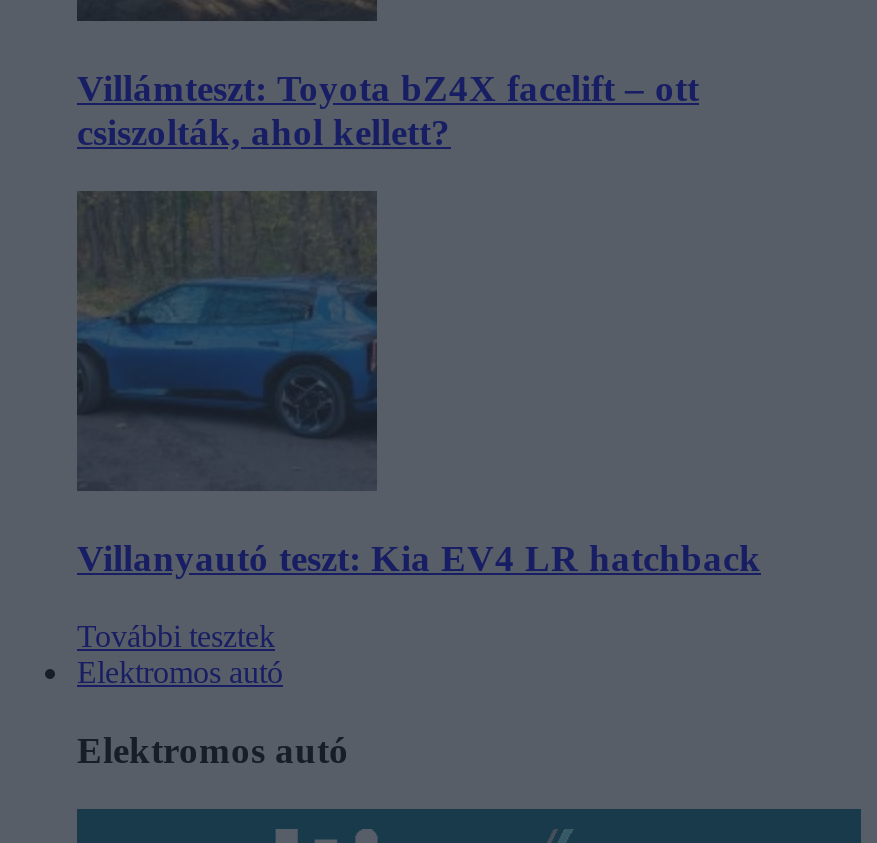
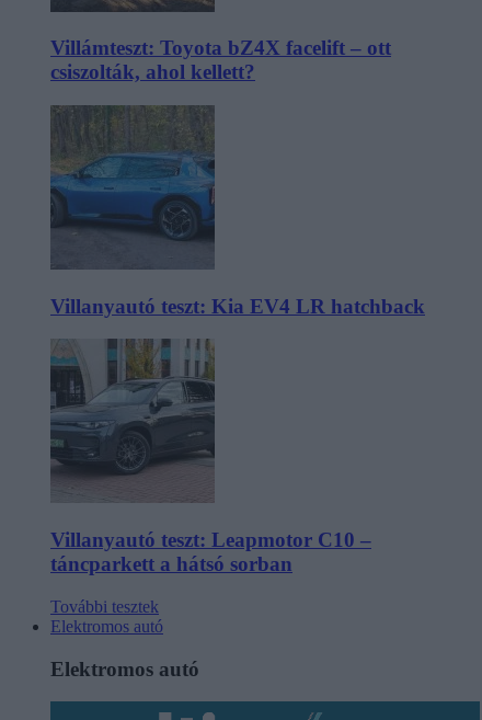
none -> [49,338,371,575] [image] | Villanyautó teszt: Leapmotor C10 – | táncparkett a hátsó sorban

